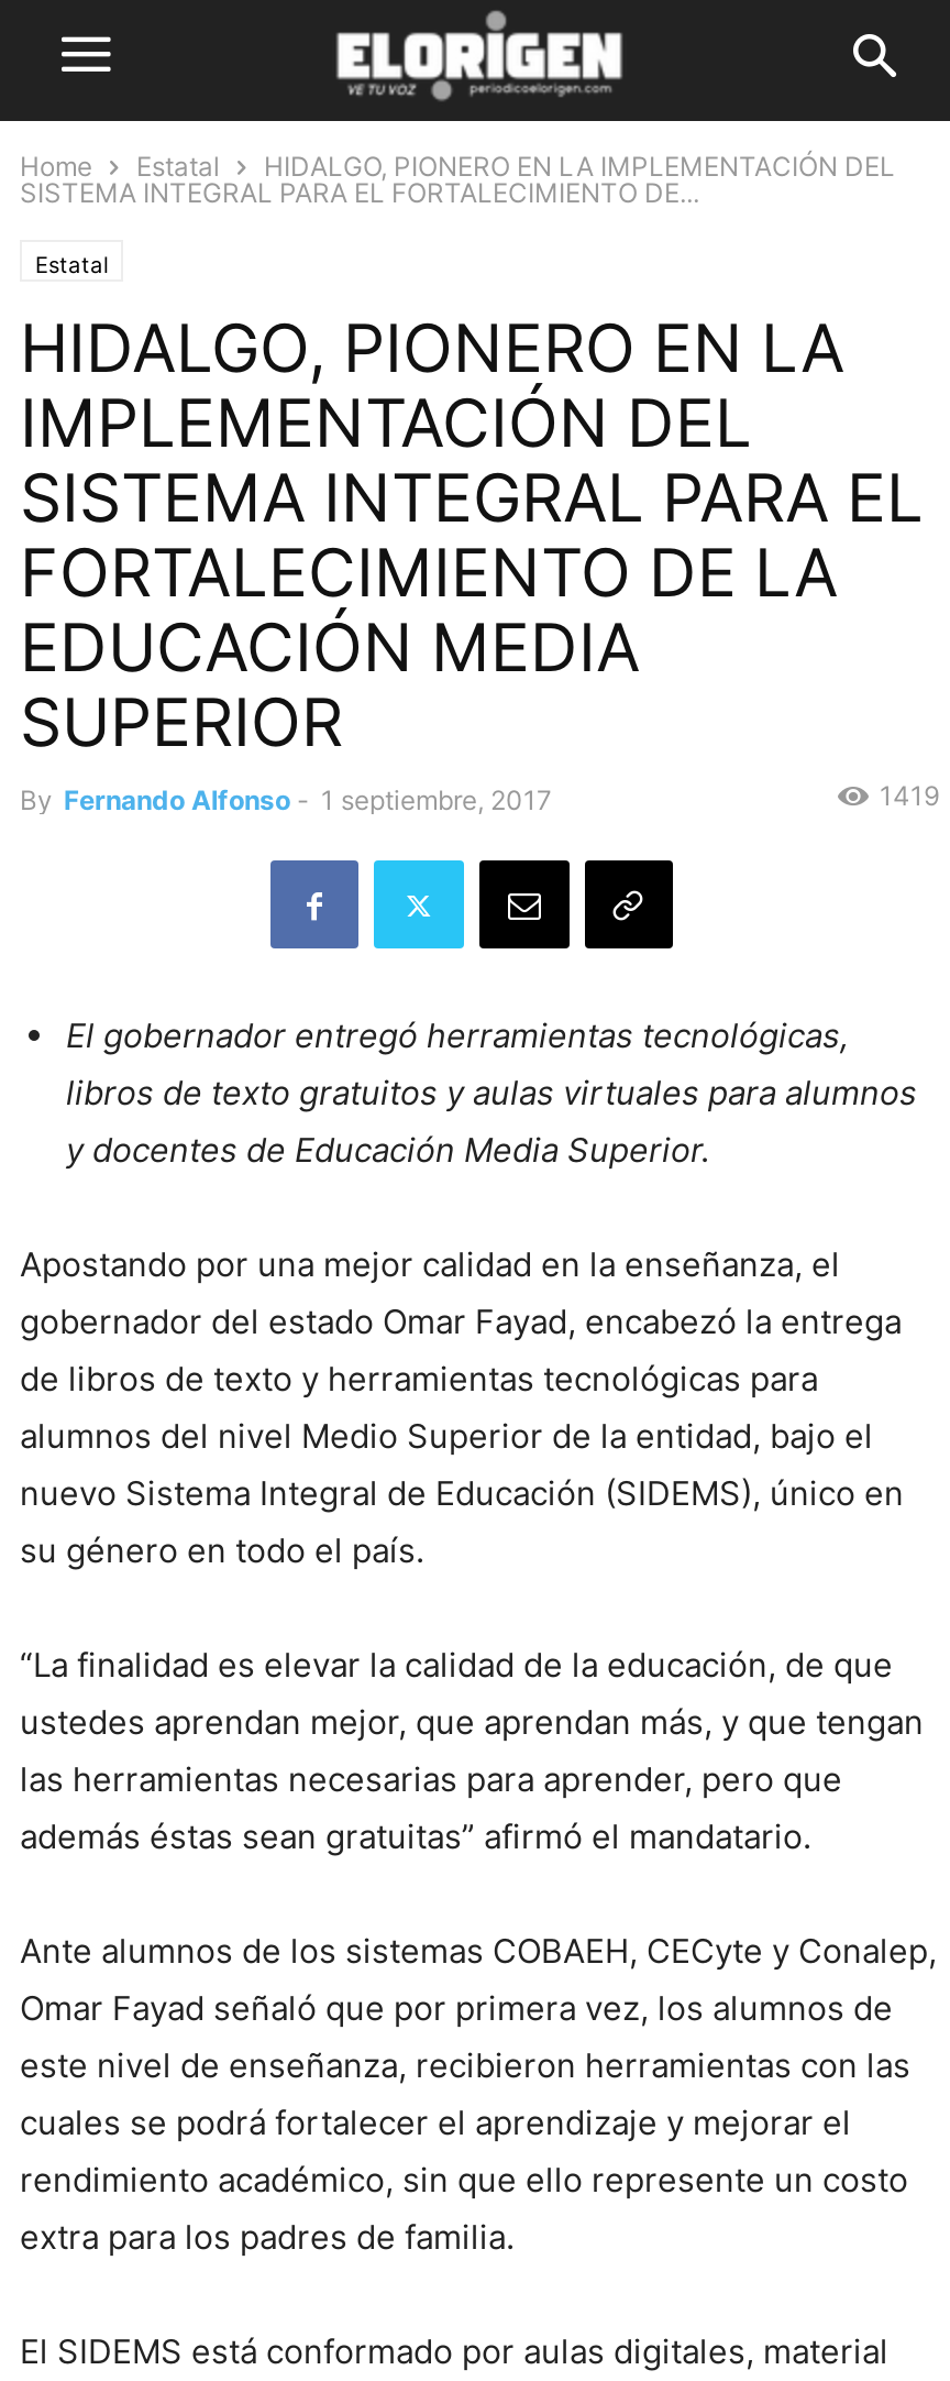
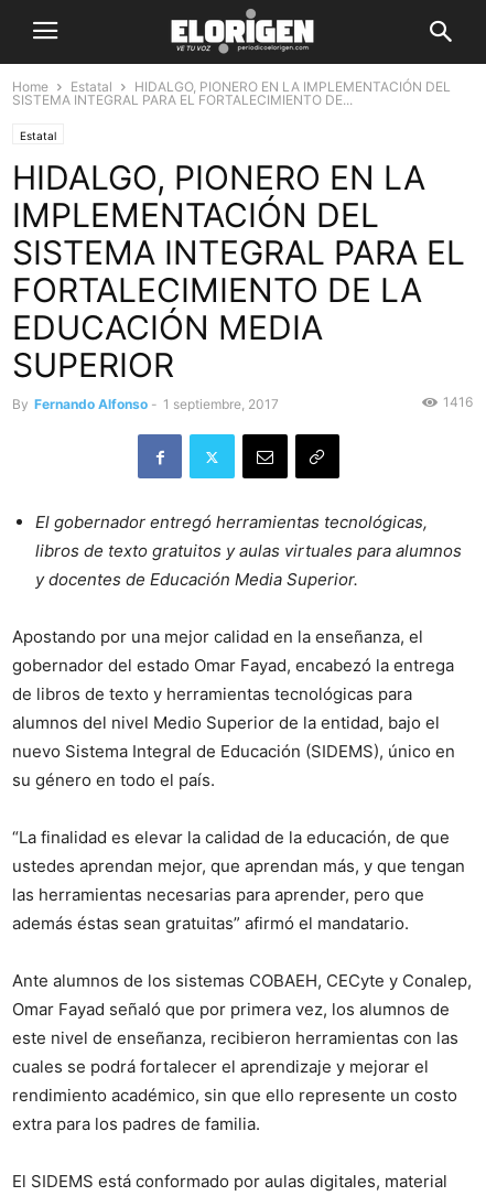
[880,779,939,812] 1419 -> [443,394,473,410] 1416

